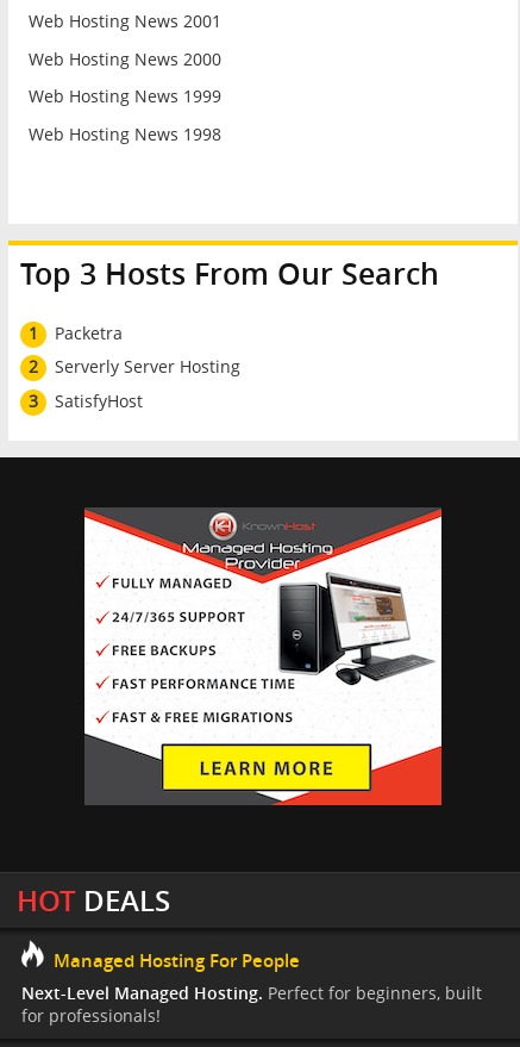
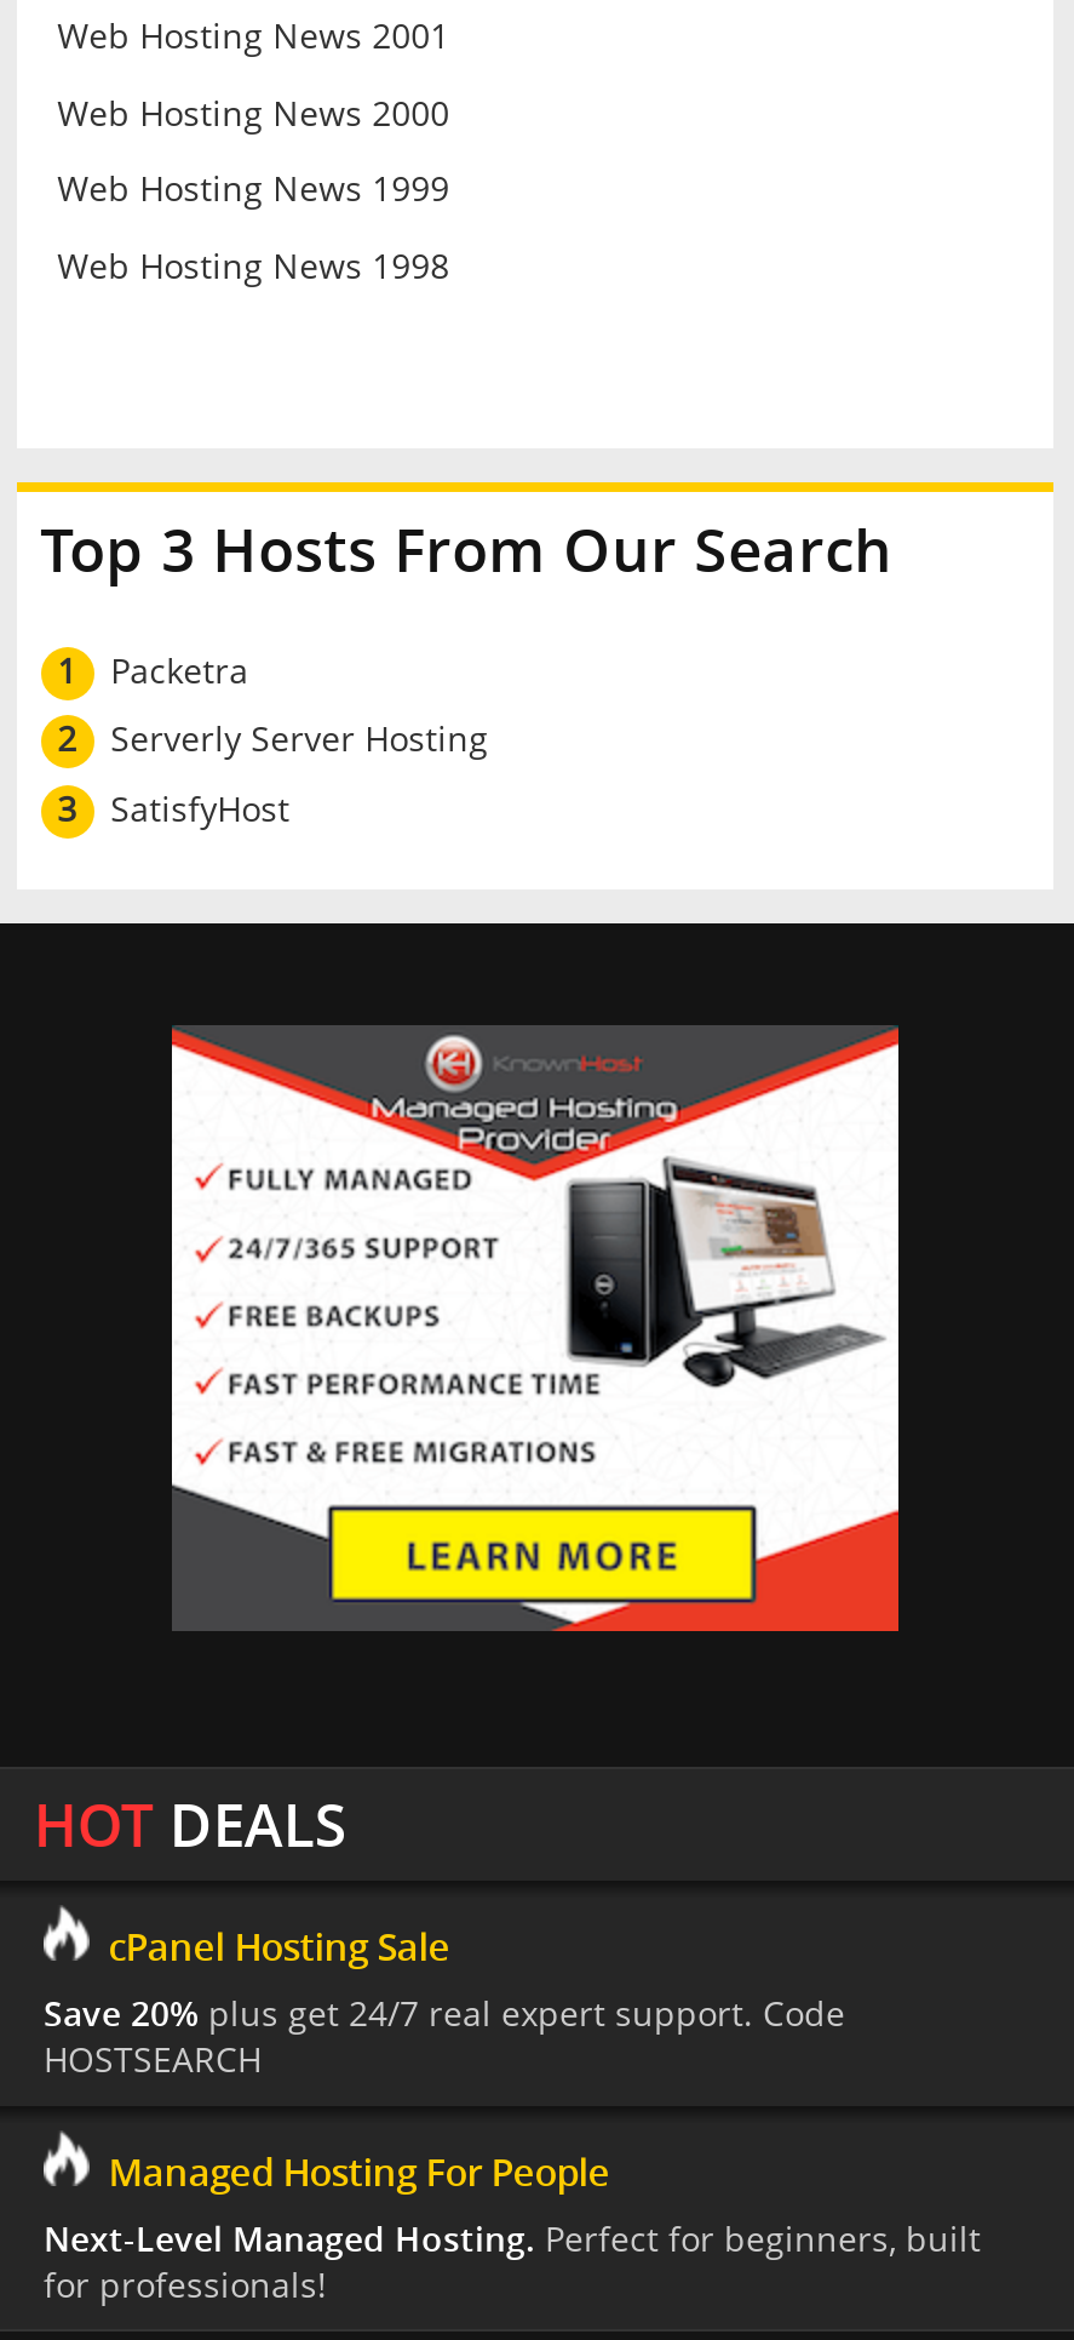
none -> [44,1922,845,2082] cPanel Hosting Sale | Save 20% plus get 24/7 real expert support. Code | HOSTSEARCH

